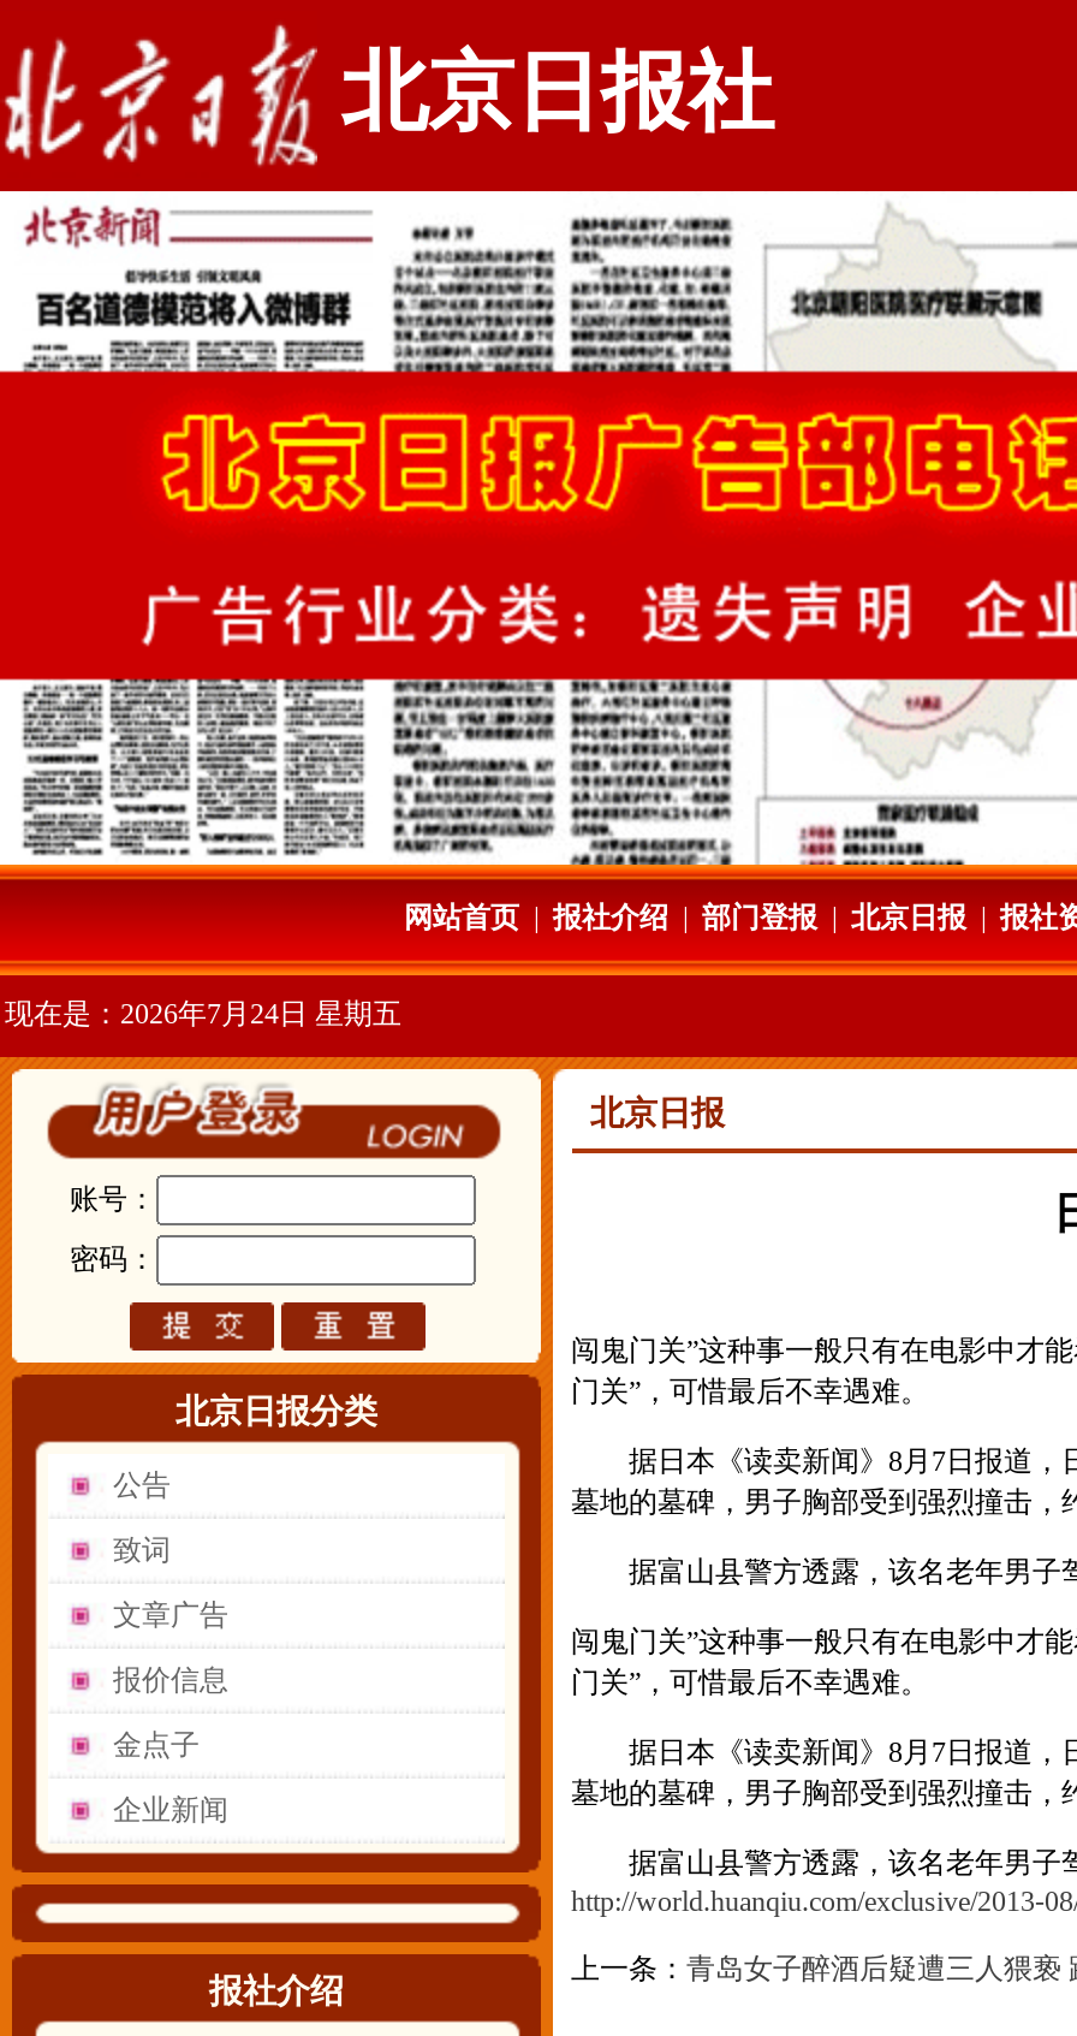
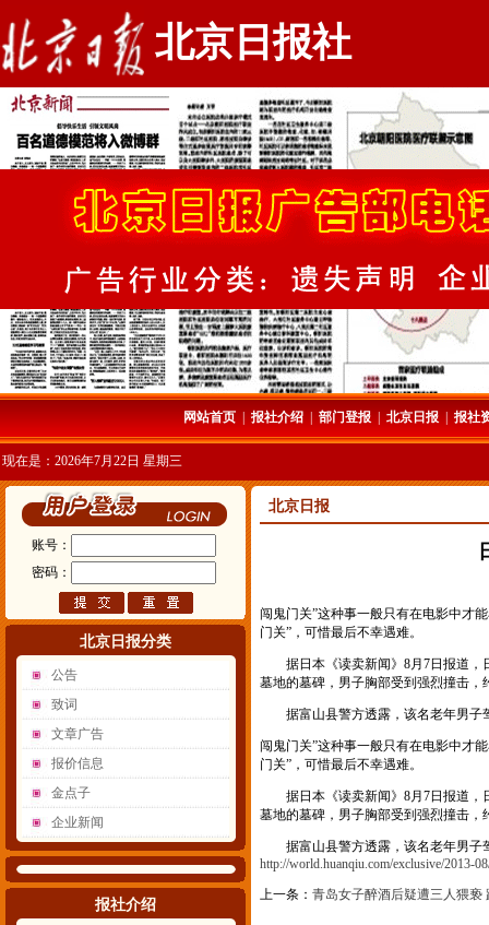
[5,997,401,1031] 现在是：2026年7月24日 星期五 -> [2,453,182,469] 现在是：2026年7月22日 星期三

